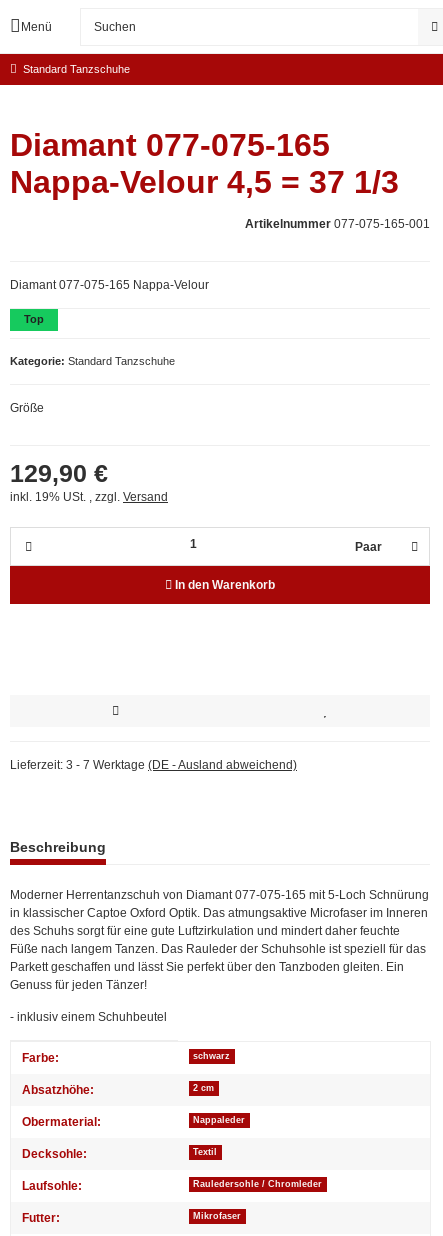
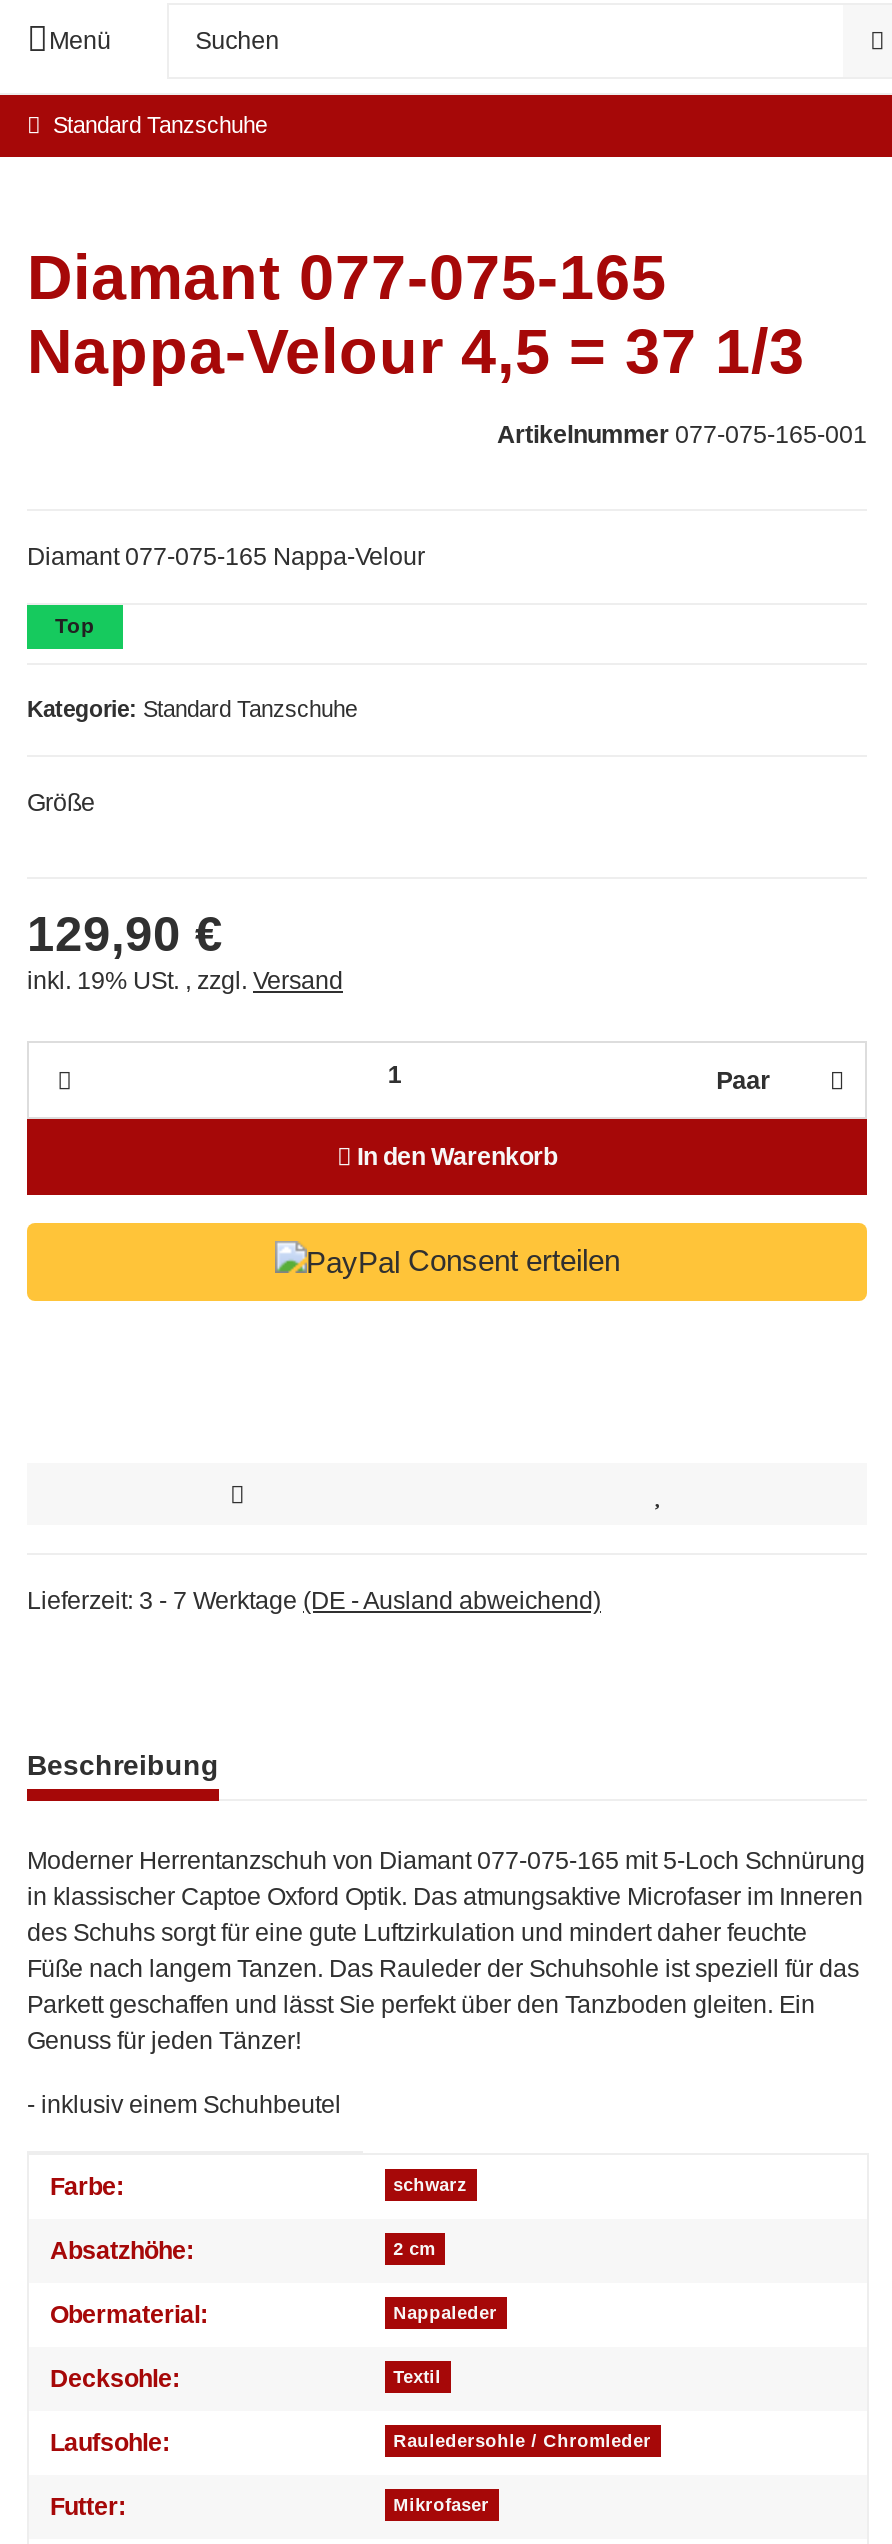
none -> [408,1243,620,1277] Consent erteilen

